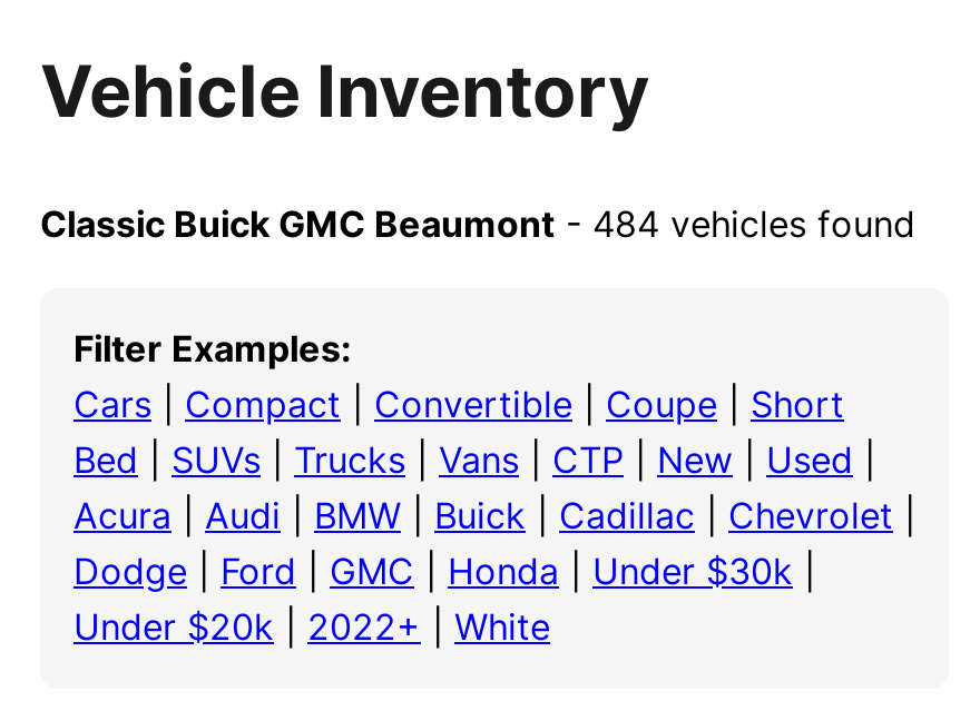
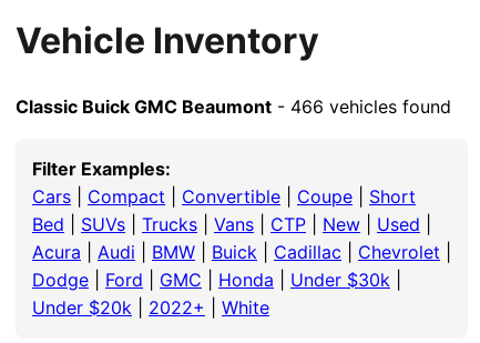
[40,201,915,246] Classic Buick GMC Beaumont - 484 vehicles found -> [16,95,451,118] Classic Buick GMC Beaumont - 466 vehicles found

